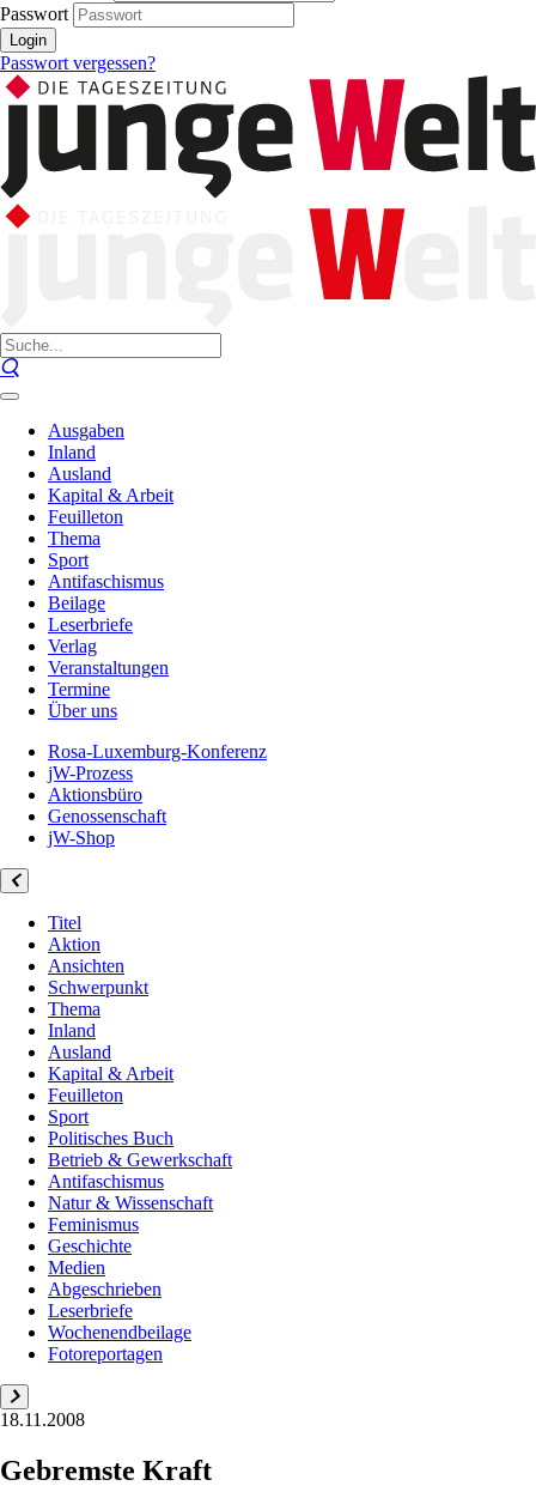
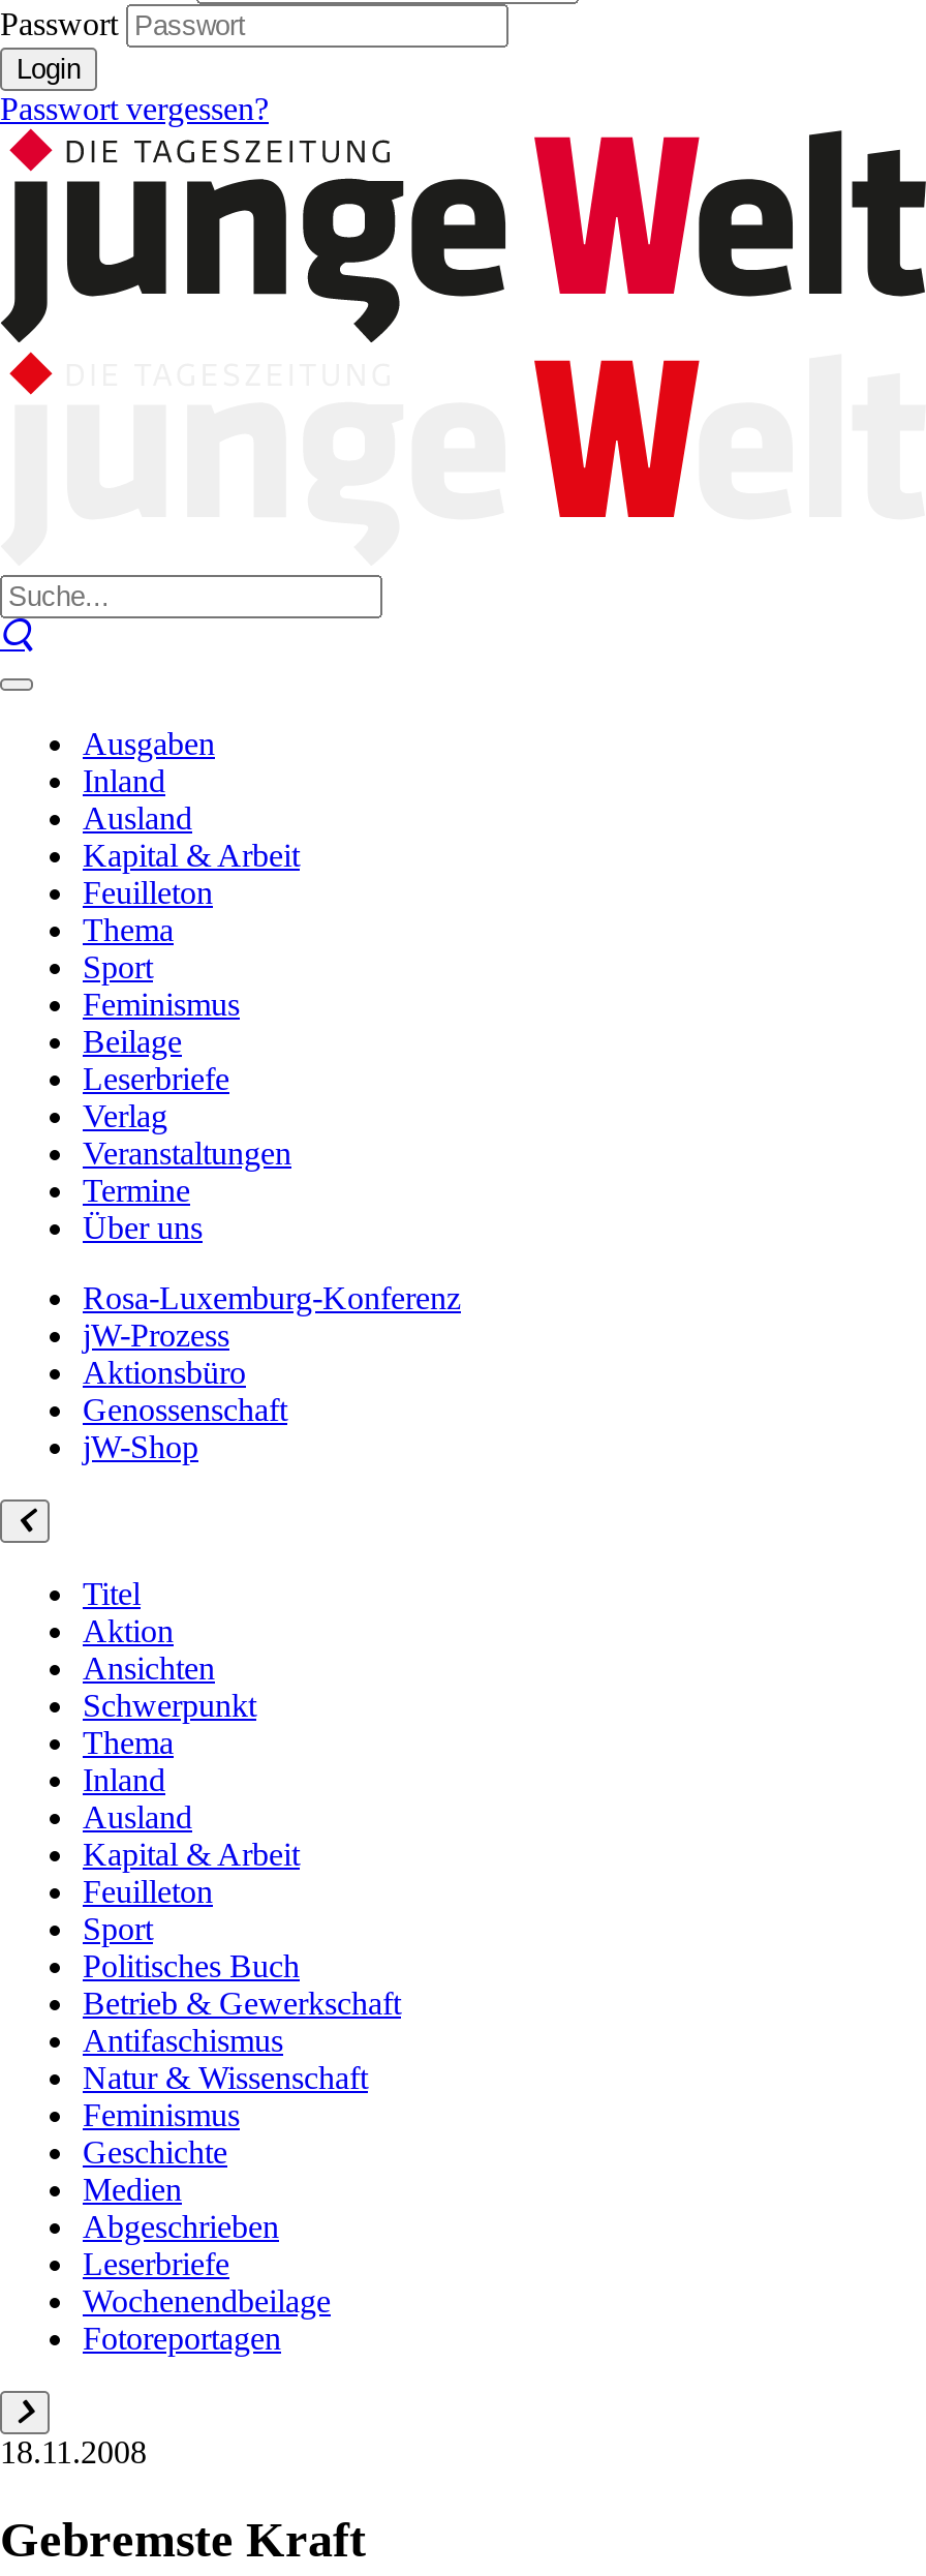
[48,571,164,592] Antifaschismus -> [83,987,240,1022] Feminismus

